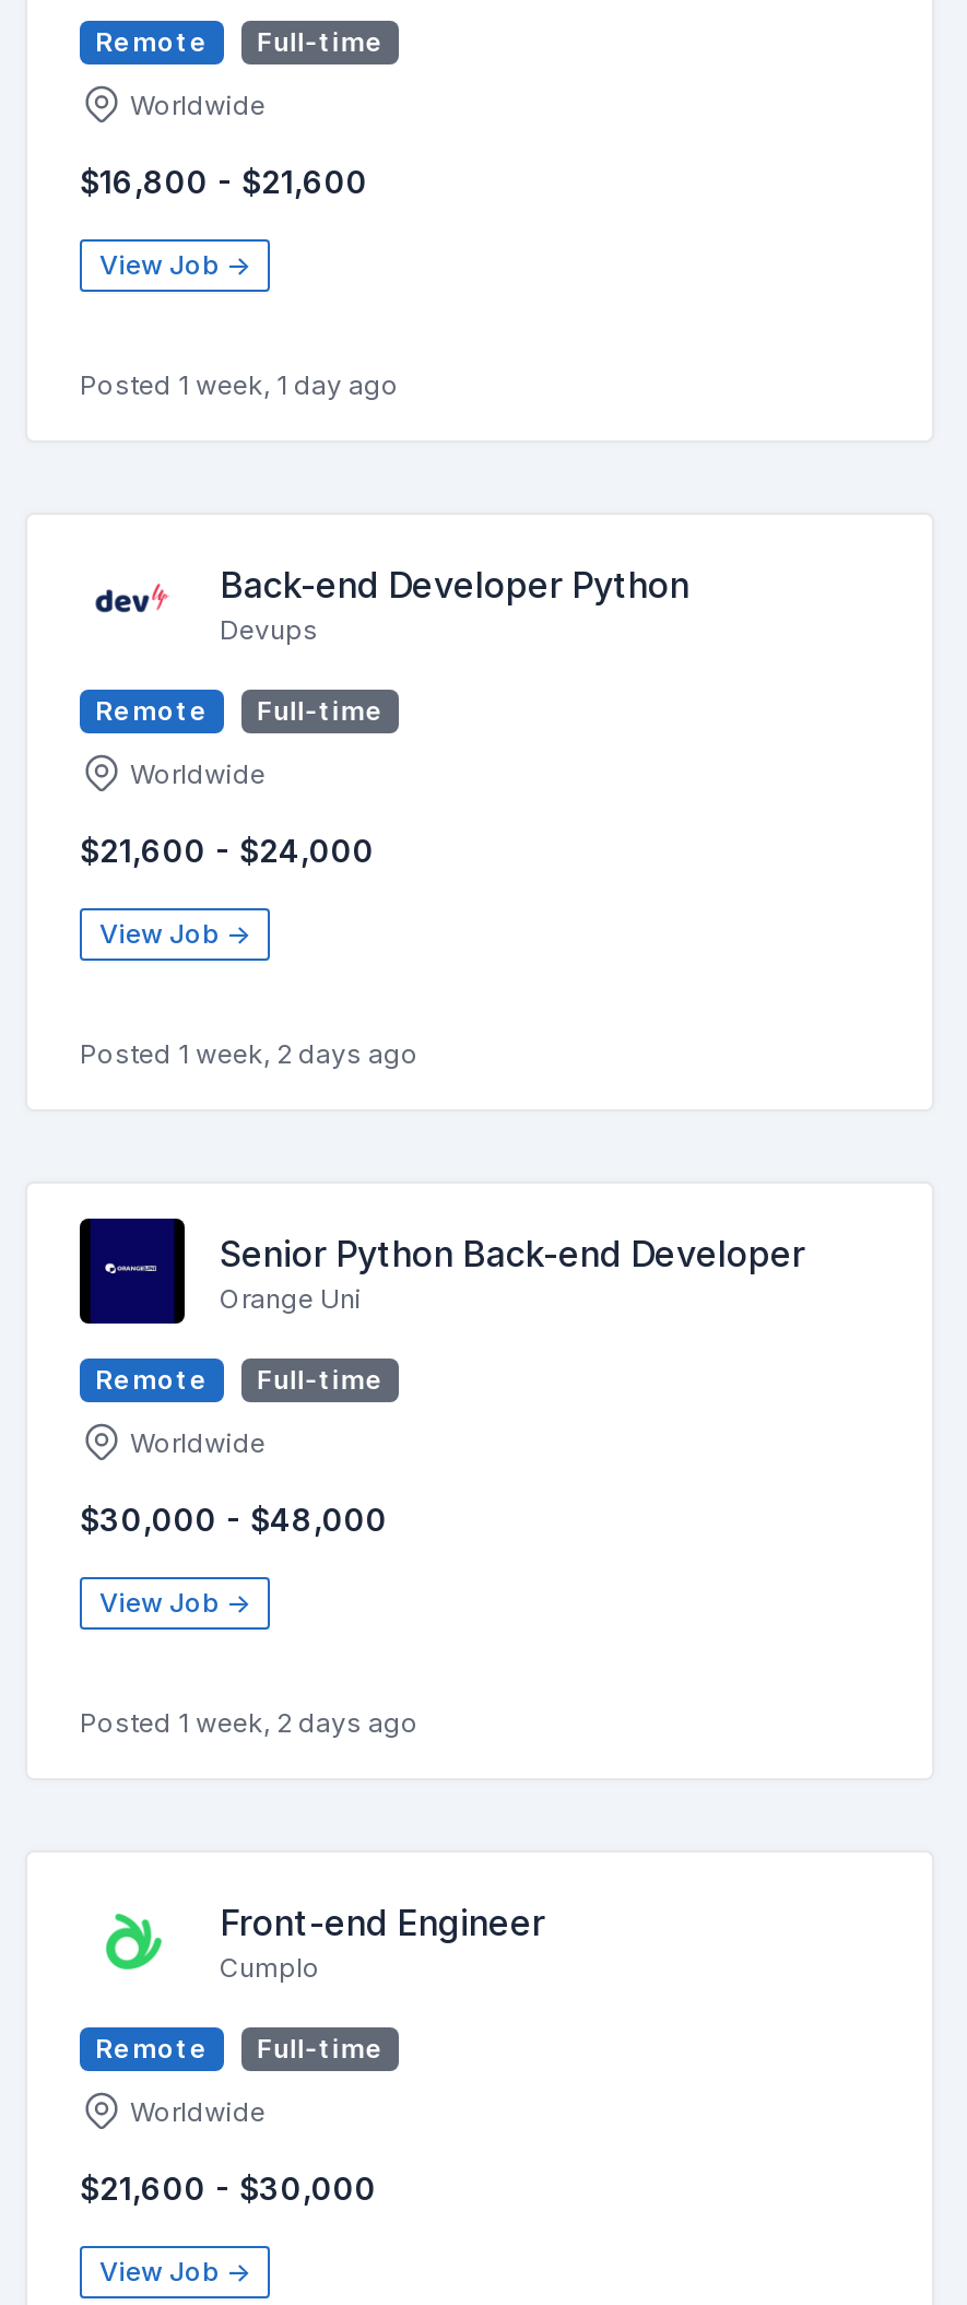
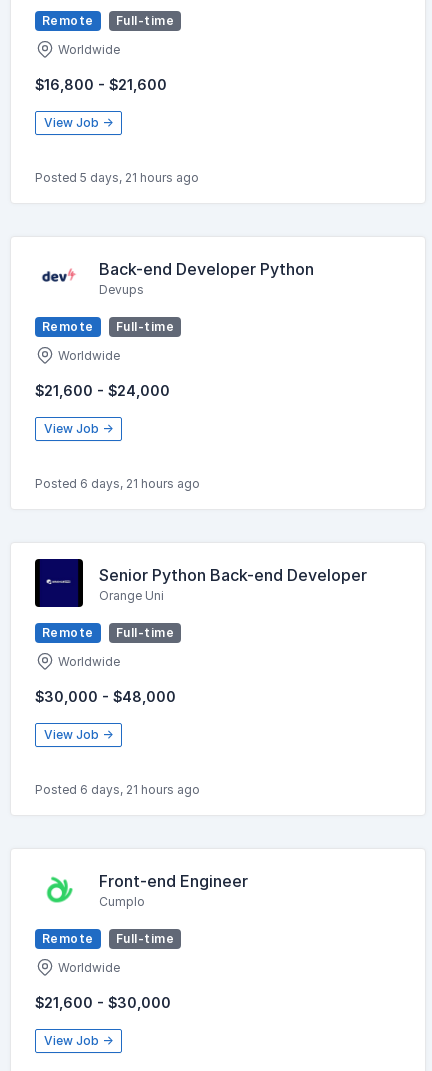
[80,368,399,401] Posted 1 week, 1 day ago -> [35,170,199,185] Posted 5 days, 21 hours ago
[80,1037,418,1070] Posted 1 week, 2 days ago -> [35,476,200,491] Posted 6 days, 21 hours ago
[80,1706,418,1739] Posted 1 week, 2 days ago -> [35,782,200,797] Posted 6 days, 21 hours ago

